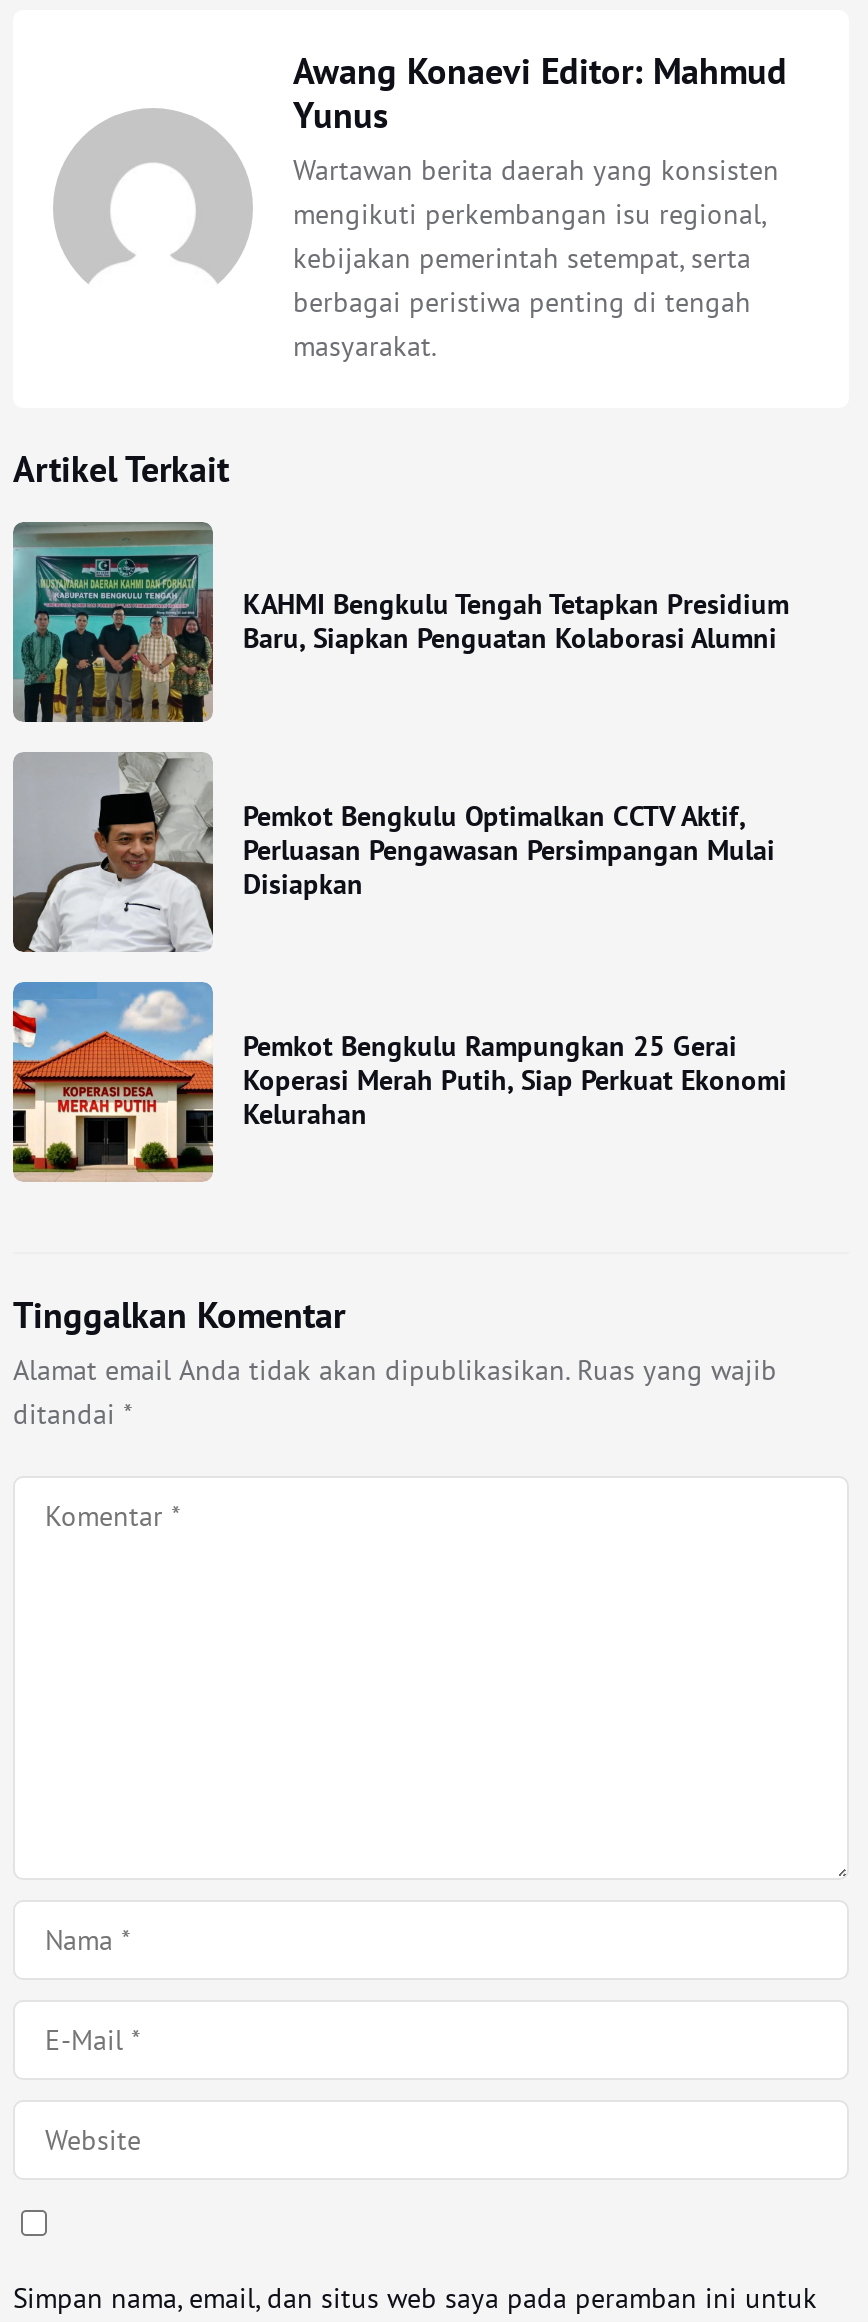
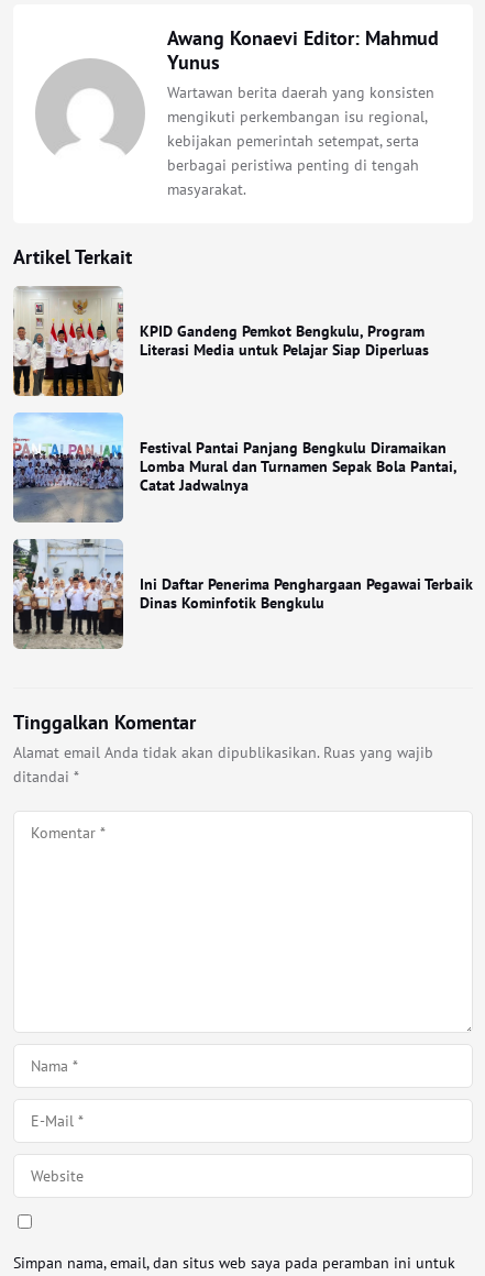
[11,522,789,724] [image] | KAHMI Bengkulu Tengah Tetapkan Presidium | Baru, Siapkan Penguatan Kolaborasi Alumni -> [12,286,429,397] [image] | KPID Gandeng Pemkot Bengkulu, Program | Literasi Media untuk Pelajar Siap Diperluas
[11,750,775,952] [image] | Pemkot Bengkulu Optimalkan CCTV Aktif, | Perluasan Pengawasan Persimpangan Mulai | Disiapkan -> [12,413,456,524] [image] | Festival Pantai Panjang Bengkulu Diramaikan | Lomba Mural dan Turnamen Sepak Bola Pantai, | Catat Jadwalnya
[11,980,787,1182] [image] | Pemkot Bengkulu Rampungkan 25 Gerai | Koperasi Merah Putih, Siap Perkuat Ekonomi | Kelurahan -> [12,538,473,649] [image] | Ini Daftar Penerima Penghargaan Pegawai Terbaik | Dinas Kominfotik Bengkulu

